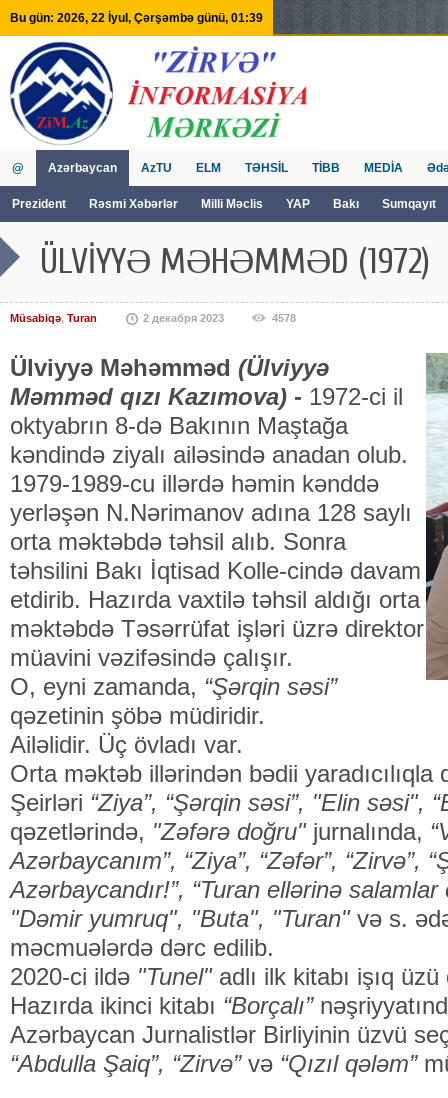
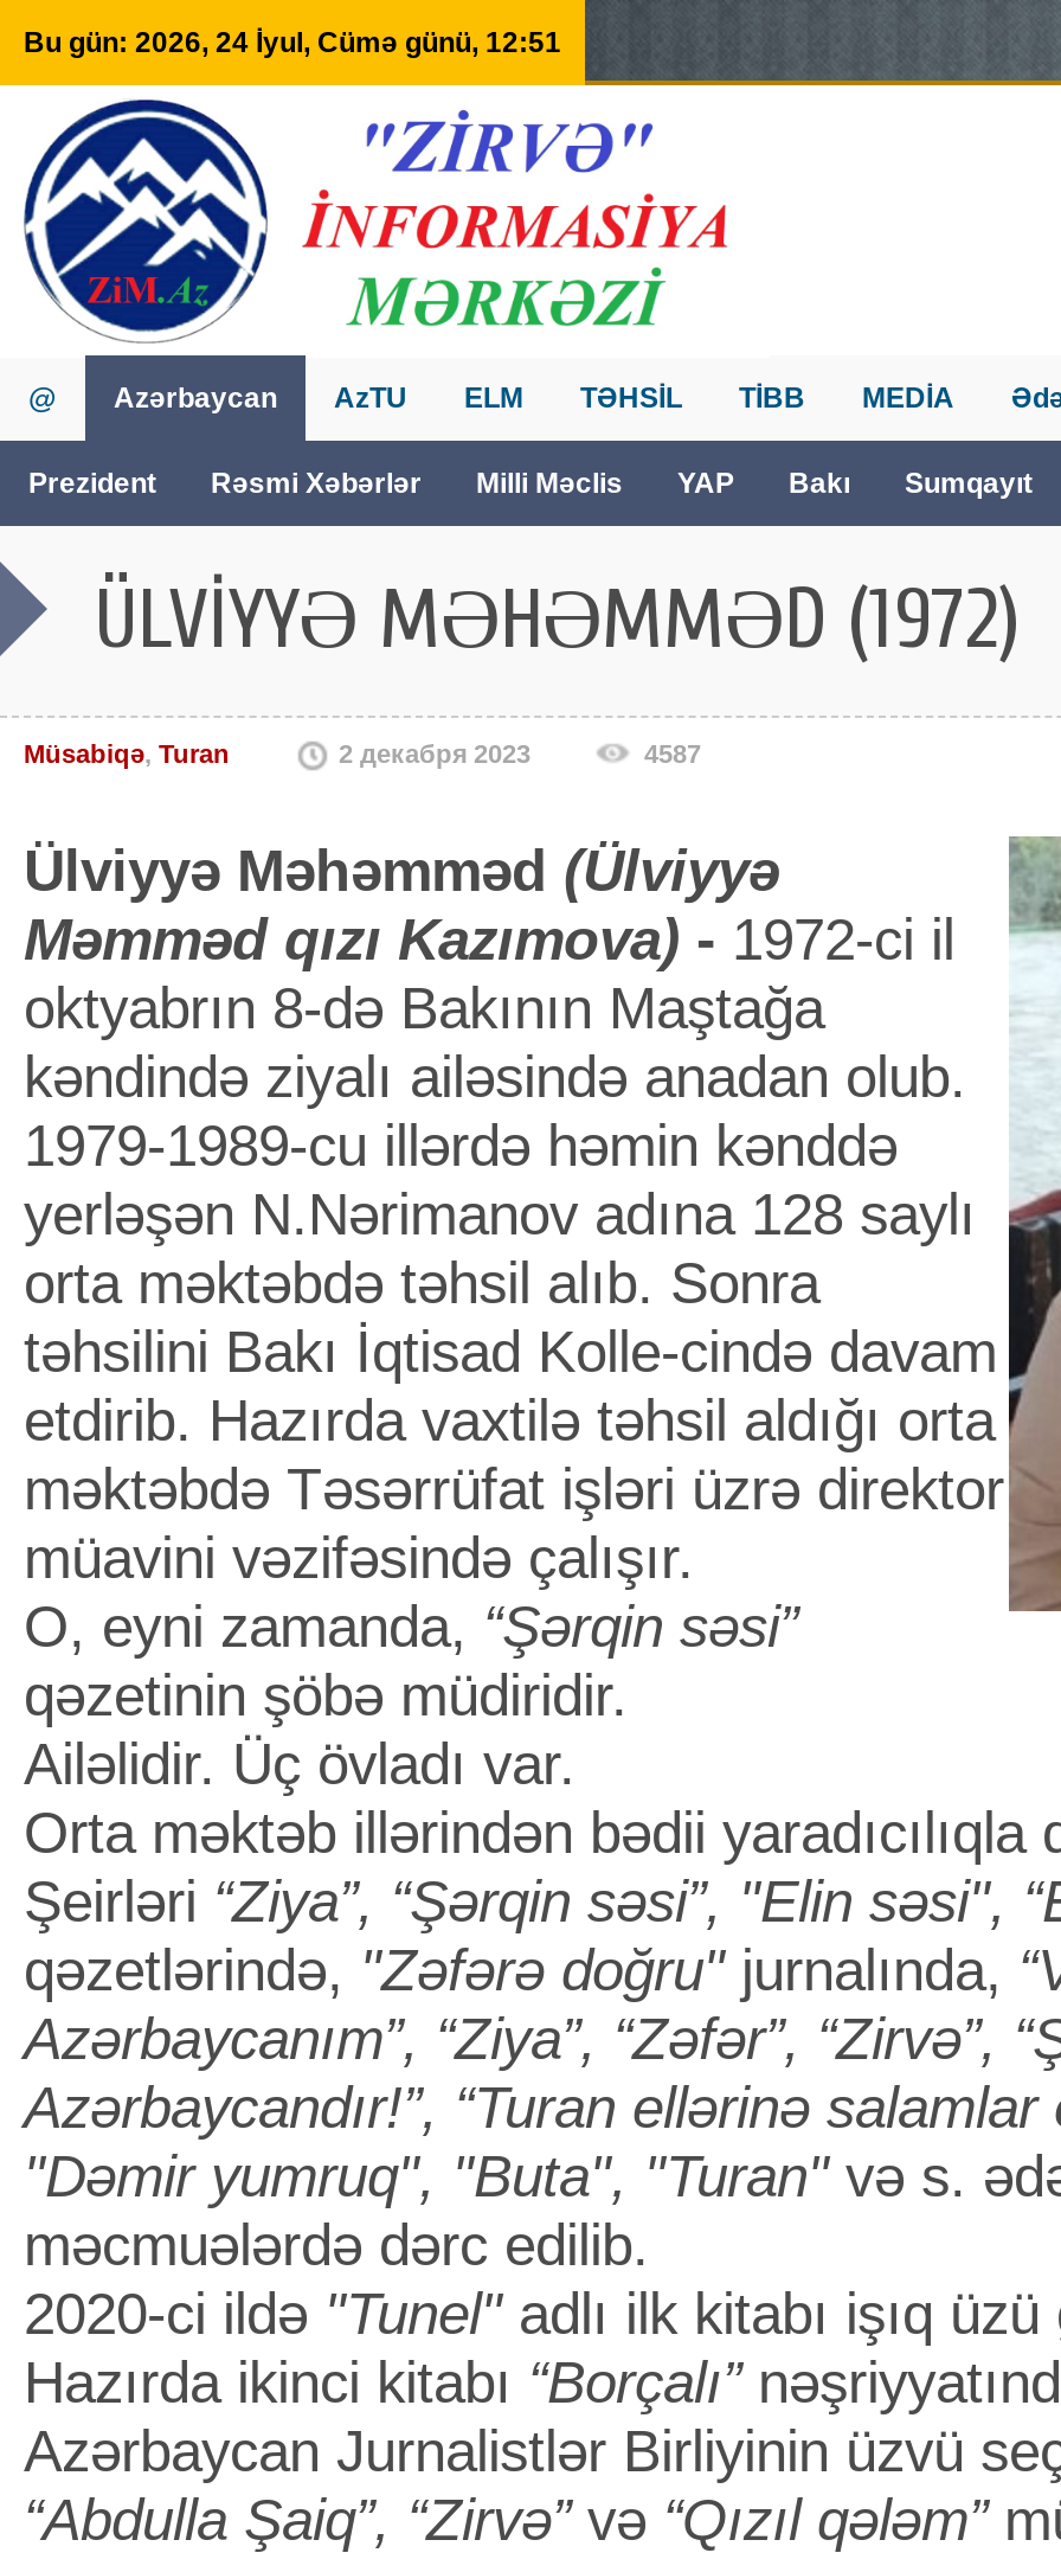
[10,11,263,25] Bu gün: 2026, 22 İyul, Çərşəmbə günü, 01:39 -> [24,26,561,59] Bu gün: 2026, 24 İyul, Cümə günü, 12:51
[272,312,296,324] 4578 -> [644,739,701,768] 4587

